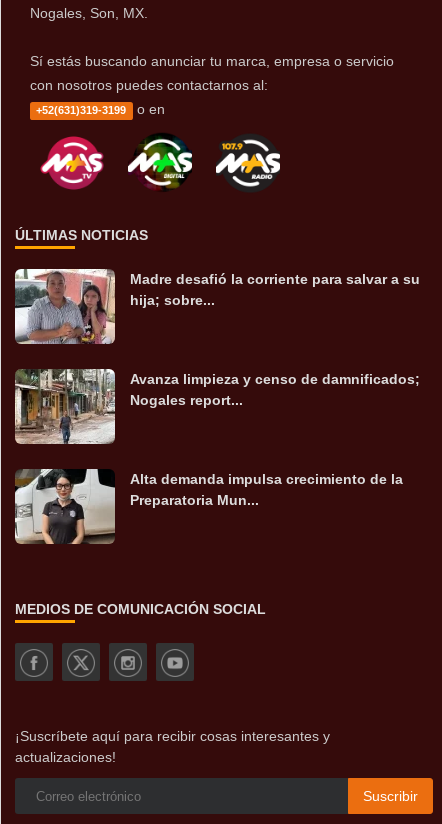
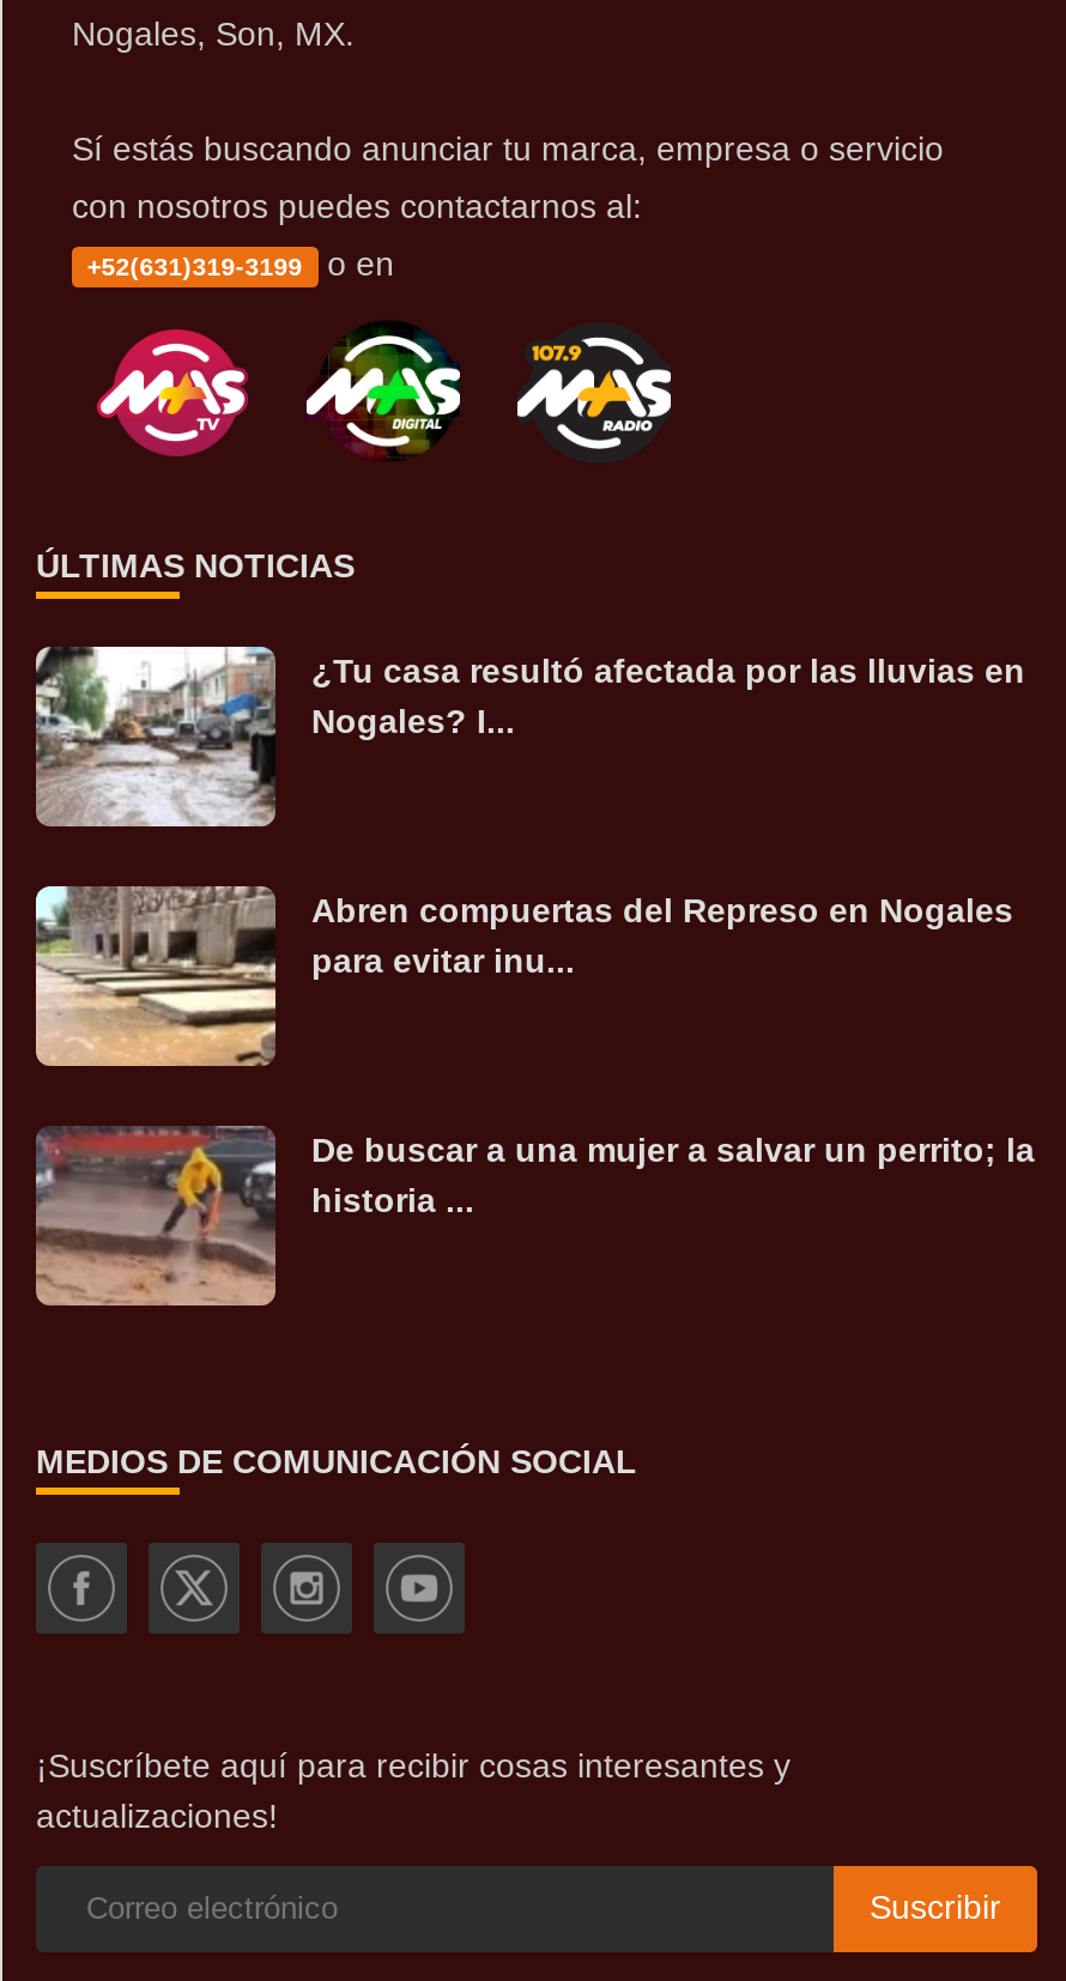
[14,268,420,345] [image] | Madre desafió la corriente para salvar a su | hija; sobre... -> [34,644,1025,829] [image] | ¿Tu casa resultó afectada por las lluvias en | Nogales? I...
[15,369,420,445] [image] | Avanza limpieza y censo de damnificados; | Nogales report... -> [34,884,1013,1068] [image] | Abren compuertas del Represo en Nogales | para evitar inu...
[14,468,403,545] [image] | Alta demanda impulsa crecimiento de la | Preparatoria Mun... -> [34,1123,1035,1308] [image] | De buscar a una mujer a salvar un perrito; la | historia ...

